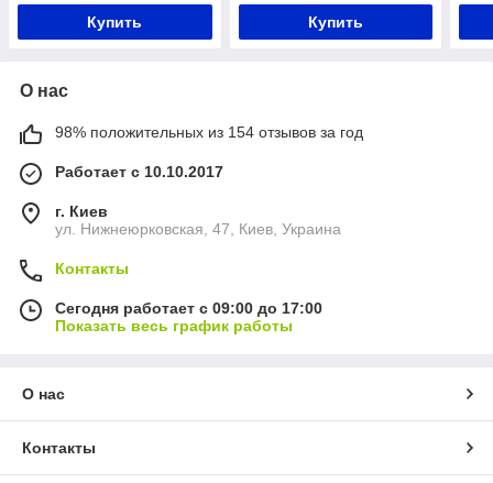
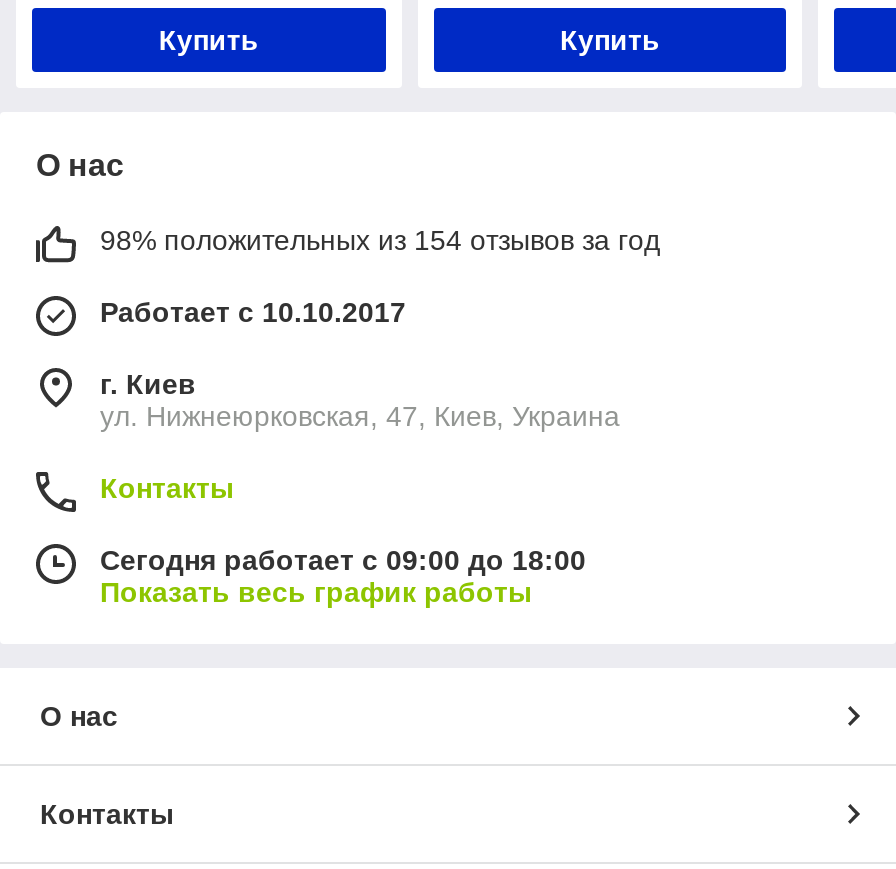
[55,300,322,317] Сегодня работает с 09:00 до 17:00 -> [100,545,586,577] Сегодня работает с 09:00 до 18:00

